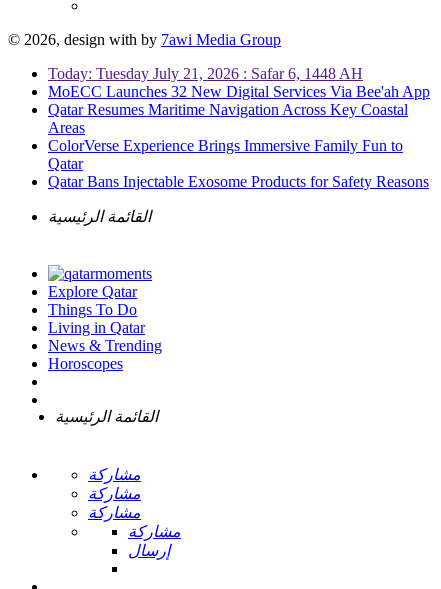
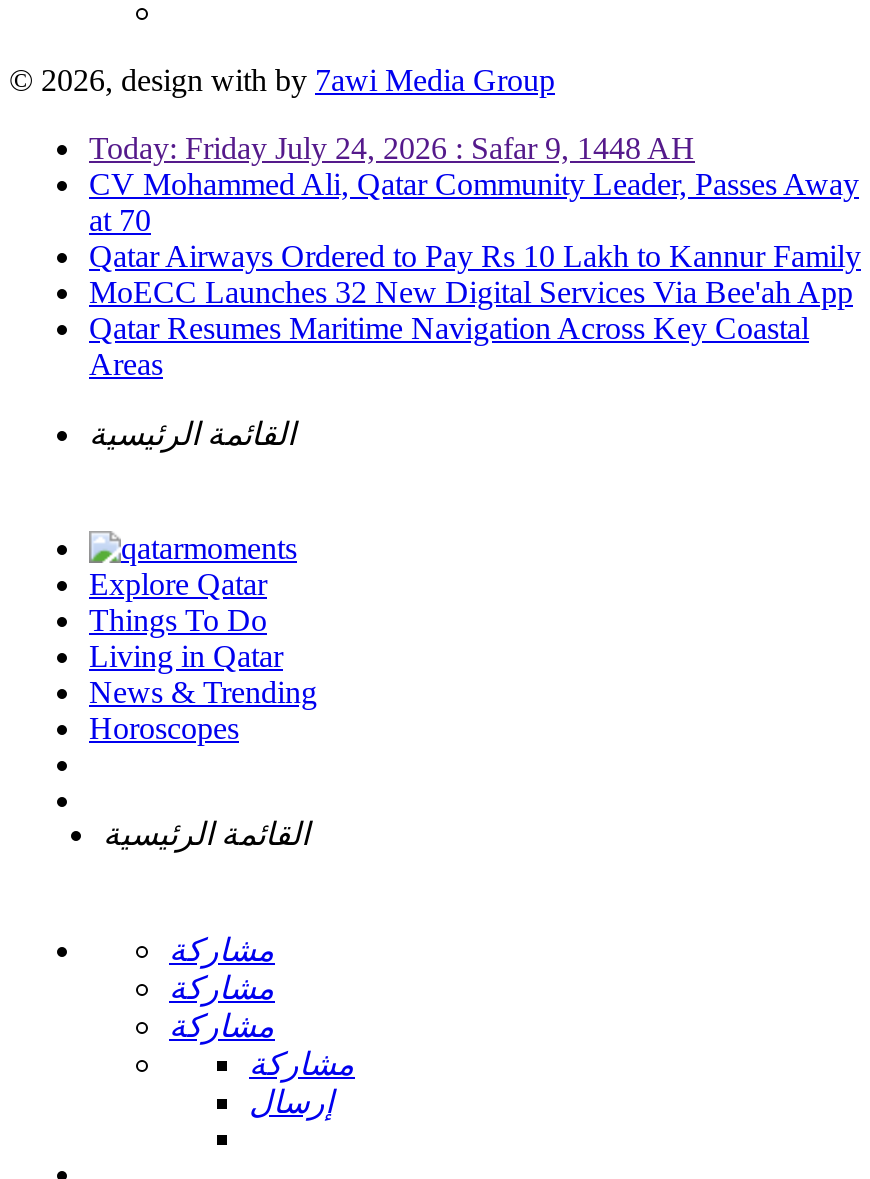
[48,65,363,82] Today: Tuesday July 21, 2026 : Safar 6, 1448 AH -> [89,131,861,273] Today: Friday July 24, 2026 : Safar 9, 1448 AH | CV Mohammed Ali, Qatar Community Leader, Passes Away | at 70 | Qatar Airways Ordered to Pay Rs 10 Lakh to Kannur Family
moved [48,83,430,136] -> [89,275,853,381]: MoECC Launches 32 New Digital Services Via Bee'ah App | Qatar Resumes Maritime Navigation Across Key Coastal | Areas
[48,137,429,190] ColorVerse Experience Brings Immersive Family Fun to | Qatar | Qatar Bans Injectable Exosome Products for Safety Reasons -> none

